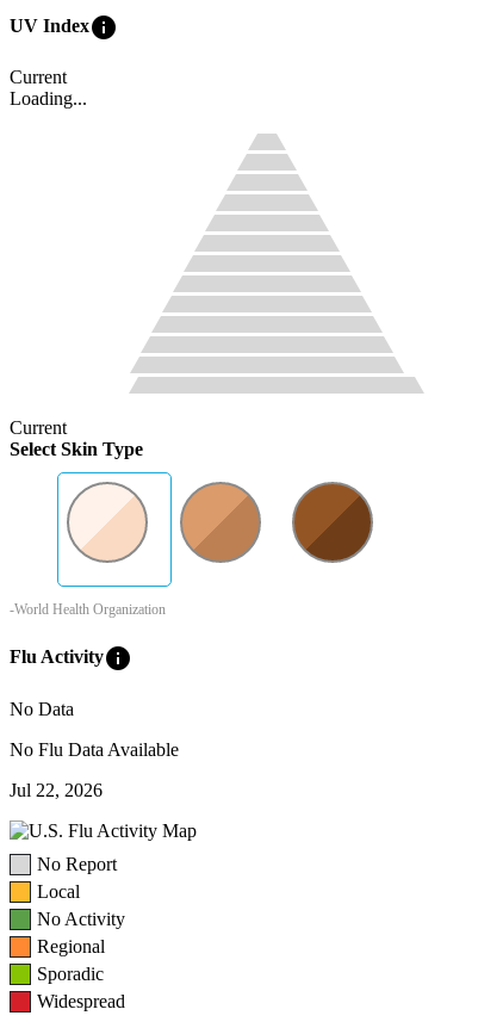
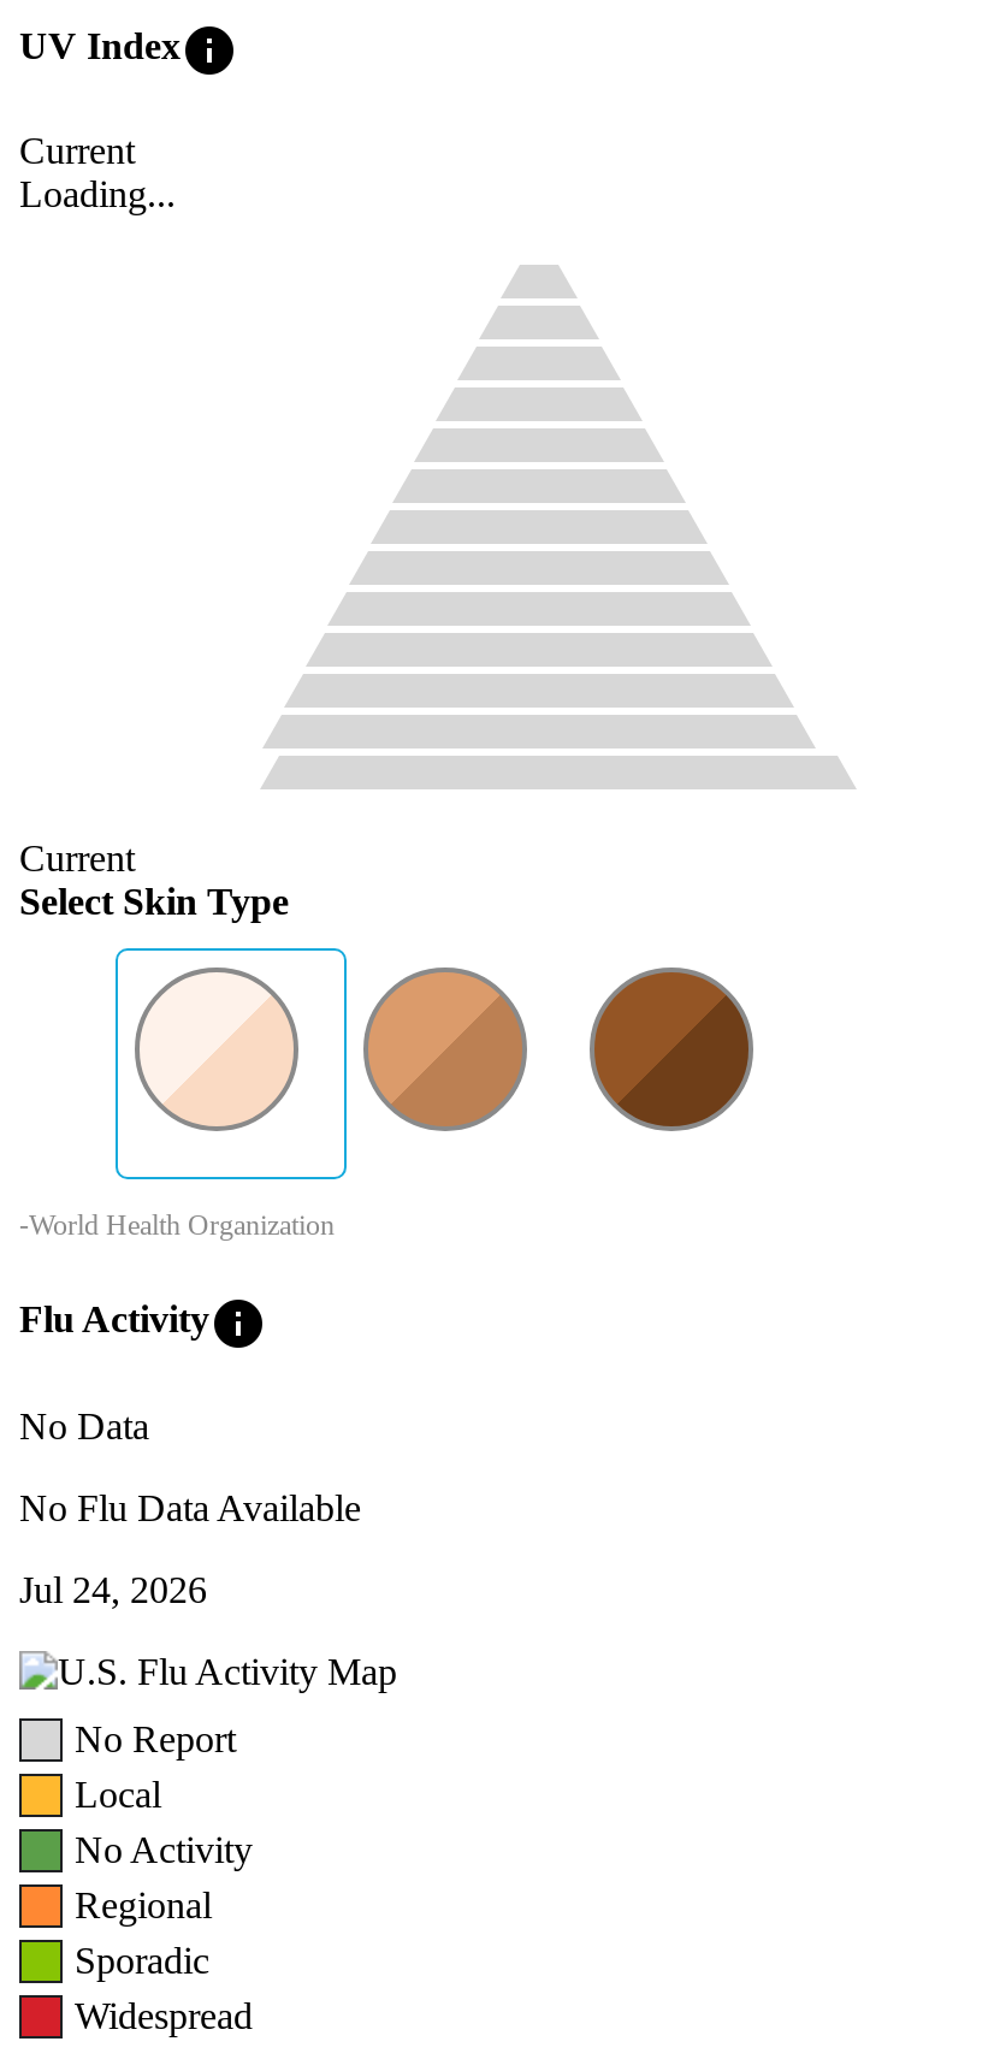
[10,779,103,800] Jul 22, 2026 -> [19,1568,207,1609] Jul 24, 2026

